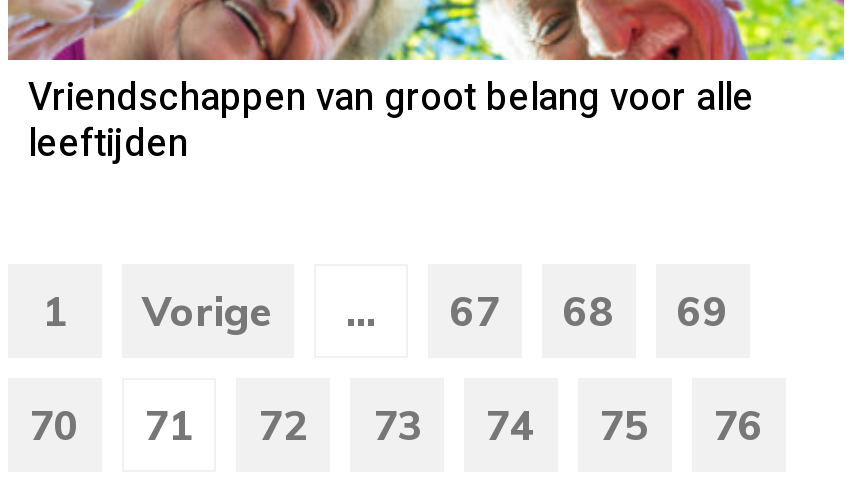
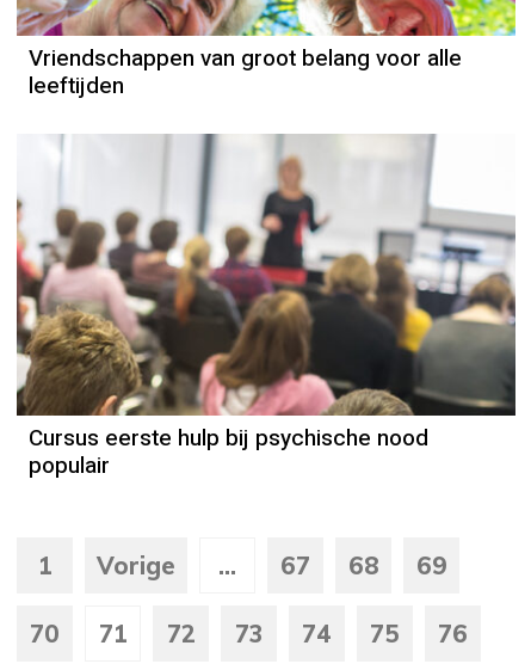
none -> [16,133,517,482] [image] | Cursus eerste hulp bij psychische nood | populair

